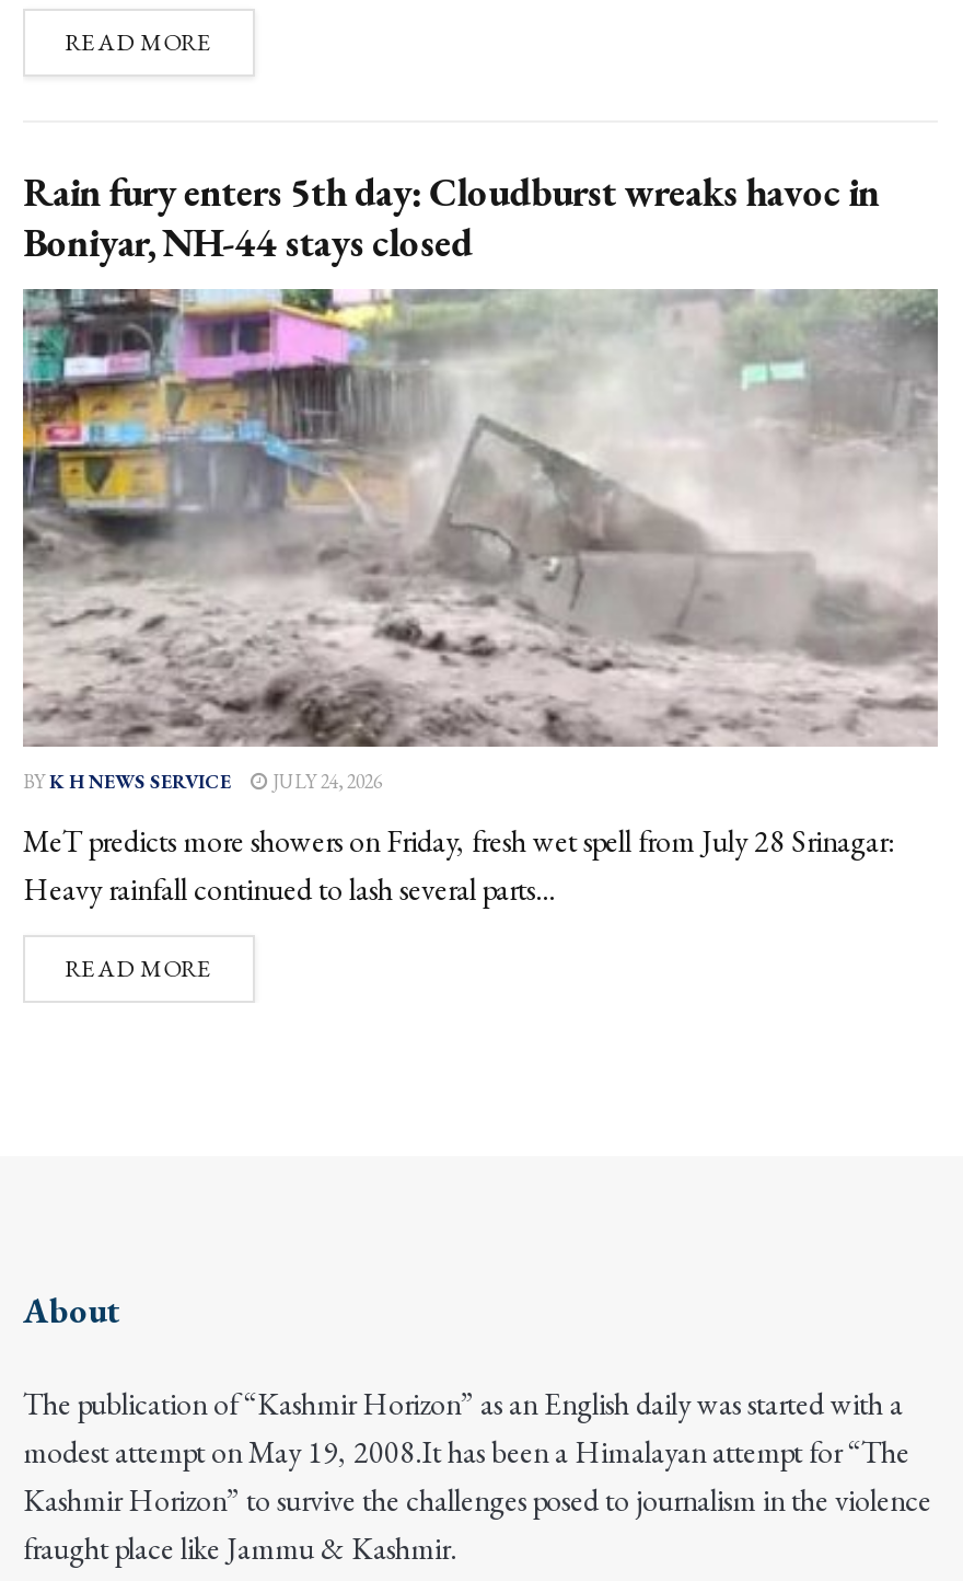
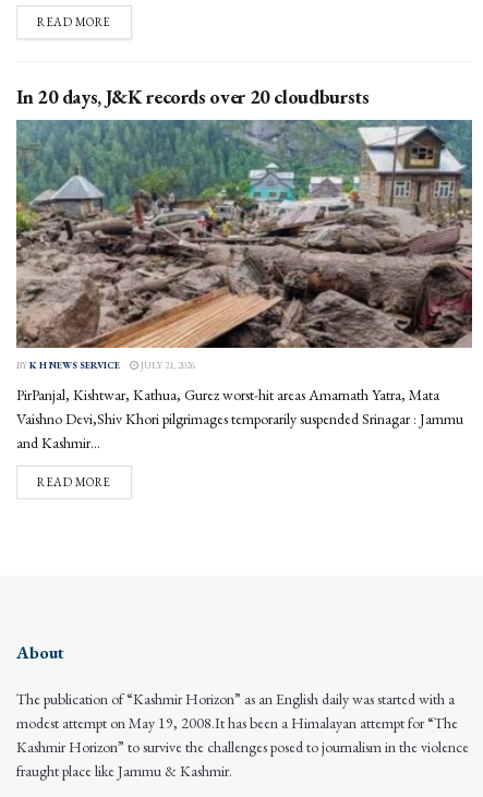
[23,166,879,267] Rain fury enters 5th day: Cloudburst wreaks havoc in | Boniyar, NH-44 stays closed -> [16,84,369,109] In 20 days, J&K records over 20 cloudbursts
[21,287,938,794] [image] | BY K H NEWS SERVICE JULY 24, 2026 -> [16,120,472,372] [image] | BY K H NEWS SERVICE JULY 21, 2026
moved [23,768,231,794] -> [16,358,120,372]: BY K H NEWS SERVICE
[23,821,894,908] MeT predicts more showers on Friday, fresh wet spell from July 28 Srinagar: | Heavy rainfall continued to lash several parts... -> [16,385,463,452] PirPanjal, Kishtwar, Kathua, Gurez worst-hit areas Amarnath Yatra, Mata | Vaishno Devi,Shiv Khori pilgrimages temporarily suspended Srinagar : Jammu | and Kashmir...

